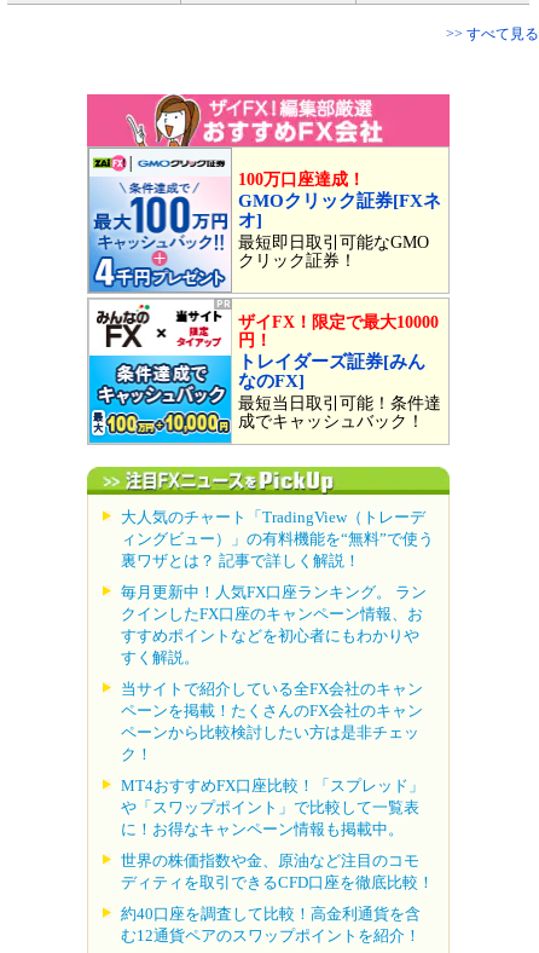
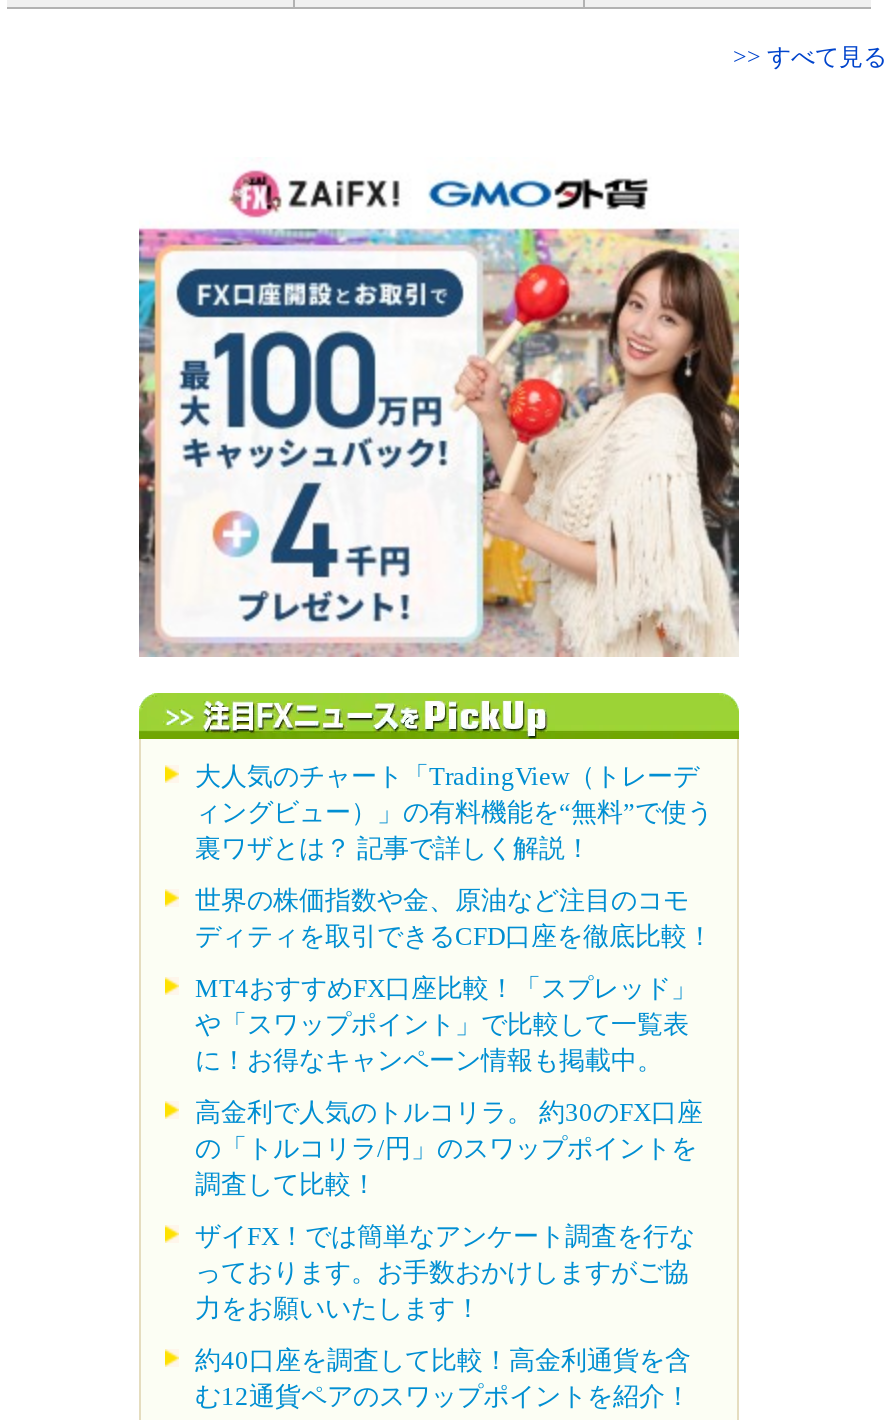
[86,93,451,445] [image] -> [137,157,741,657] [image]
[238,171,441,430] 100万口座達成！ | GMOクリック証券[FXネ | オ] | 最短即日取引可能なGMO | クリック証券！ | ザイFX！限定で最大10000 | 円！ | トレイダーズ証券[みん | なのFX] | 最短当日取引可能！条件達 | 成でキャッシュバック！ -> none
[121,583,427,763] 毎月更新中！人気FX口座ランキング。 ラン | クインしたFX口座のキャンペーン情報、お | すすめポイントなどを初心者にもわかりや | すく解説。 | 当サイトで紹介している全FX会社のキャン | ペーンを掲載！たくさんのFX会社のキャン | ペーンから比較検討したい方は是非チェッ | ク！ -> none
moved [121,777,424,838] -> [195,973,697,1075]: MT4おすすめFX口座比較！「スプレッド」 | や「スワップポイント」で比較して一覧表 | に！お得なキャンペーン情報も掲載中。
none -> [195,1097,703,1323] 高金利で人気のトルコリラ。 約30のFX口座 | の「トルコリラ/円」のスワップポイントを | 調査して比較！ | ザイFX！では簡単なアンケート調査を行な | っております。お手数おかけしますがご協 | 力をお願いいたします！
moved [121,852,434,892] -> [195,885,713,951]: 世界の株価指数や金、原油など注目のコモ | ディティを取引できるCFD口座を徹底比較！

